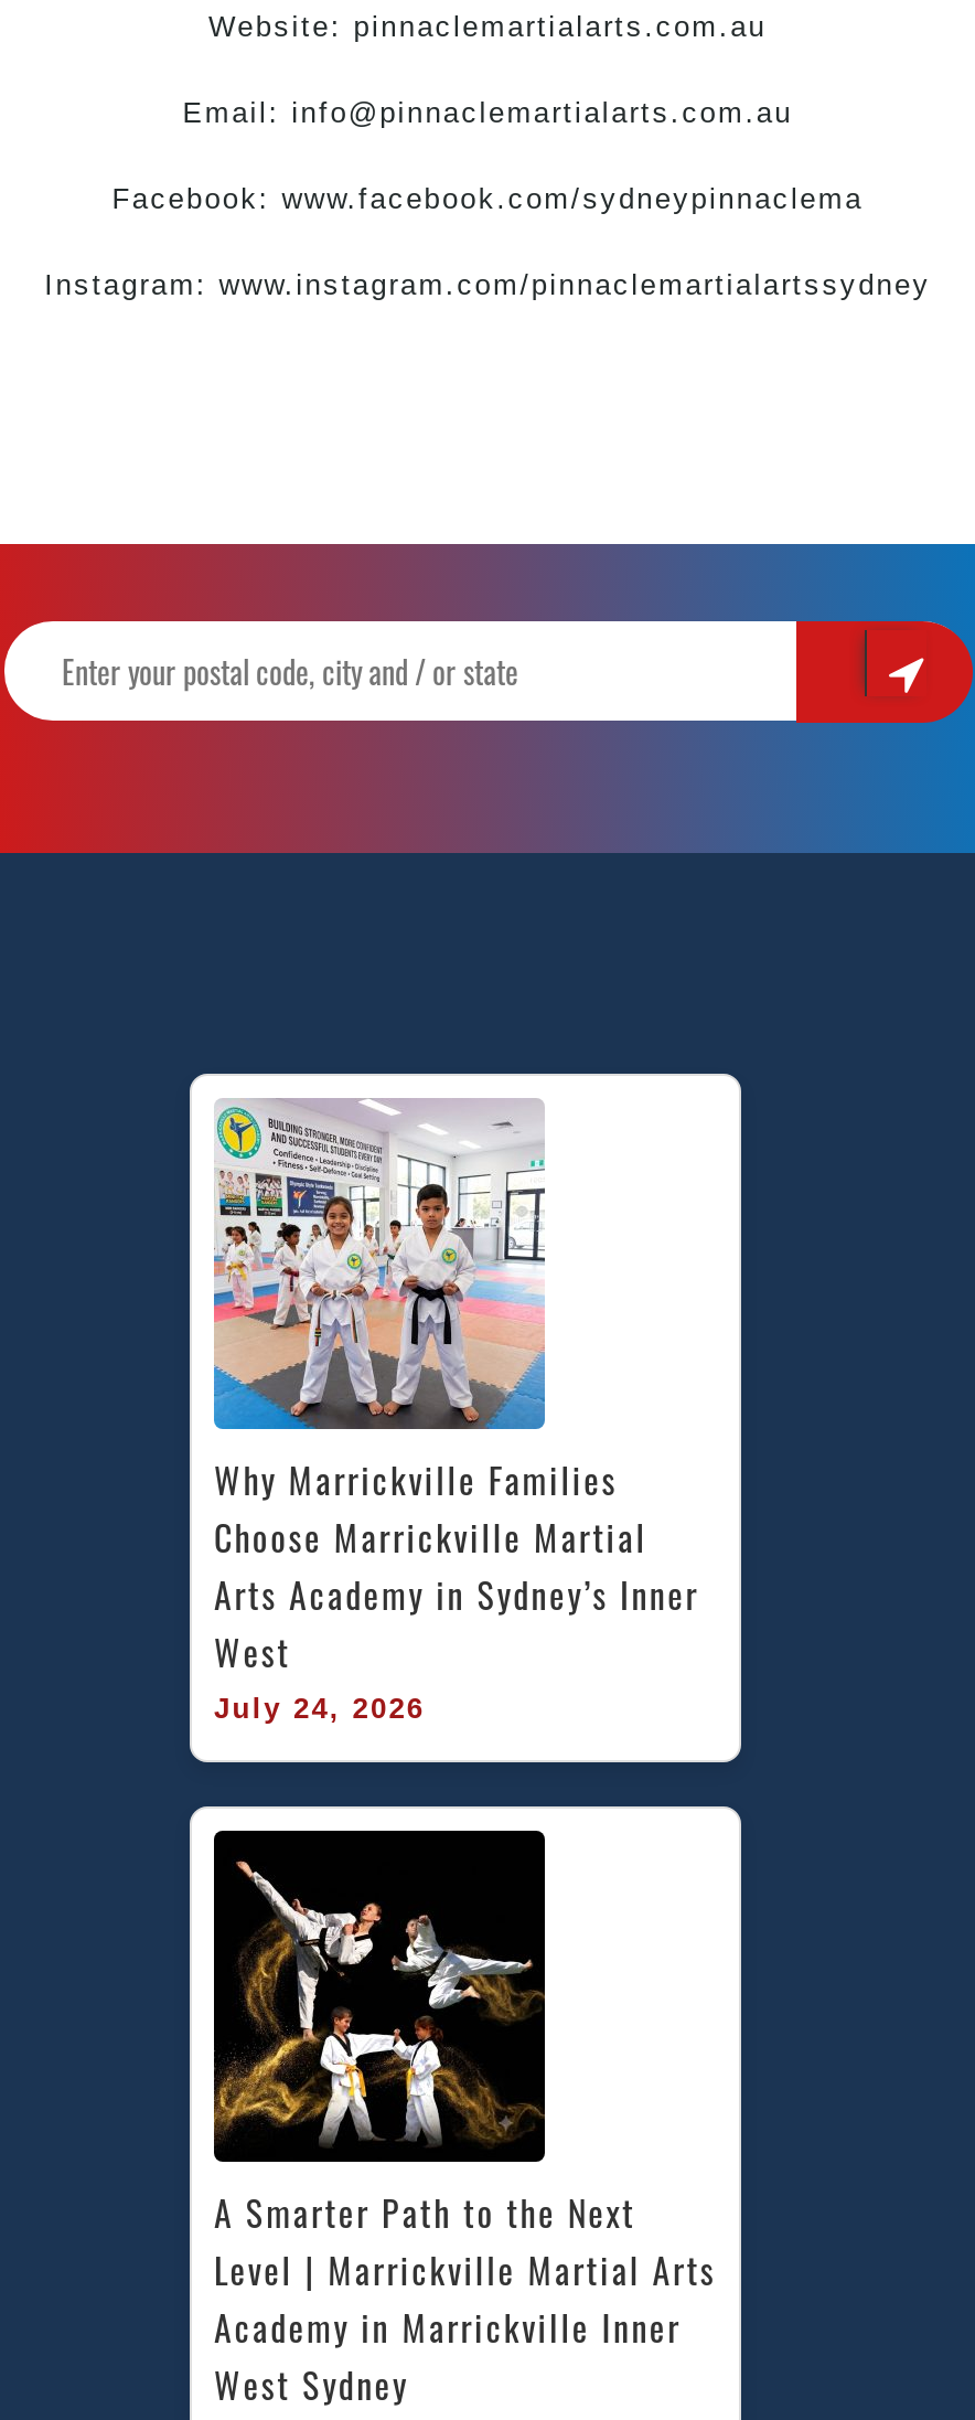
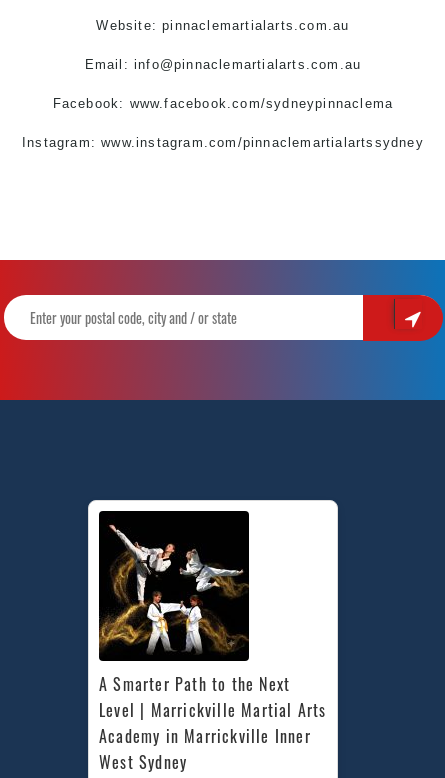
[212,1098,699,1725] [image] | Why Marrickville Families | Choose Marrickville Martial | Arts Academy in Sydney’s Inner | West | July 24, 2026 -> none

